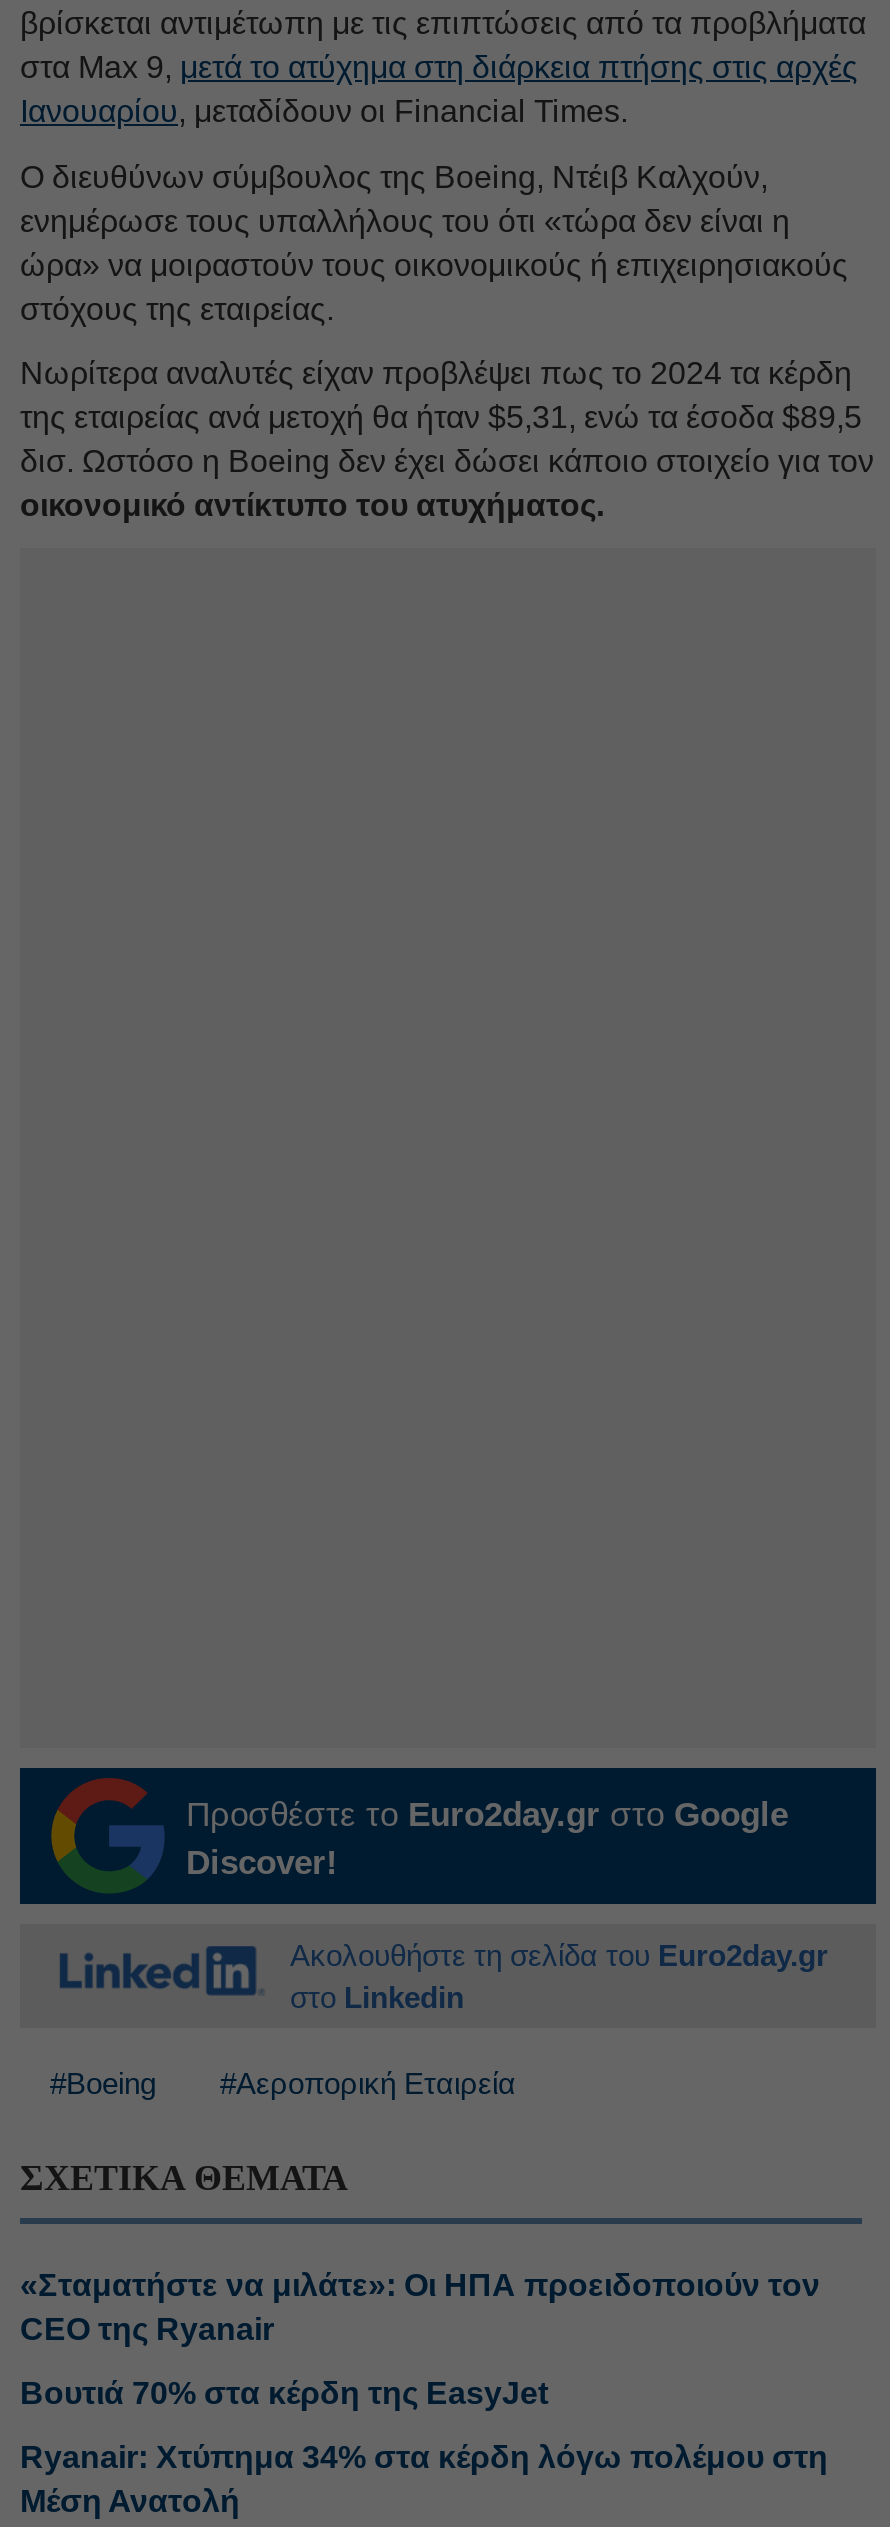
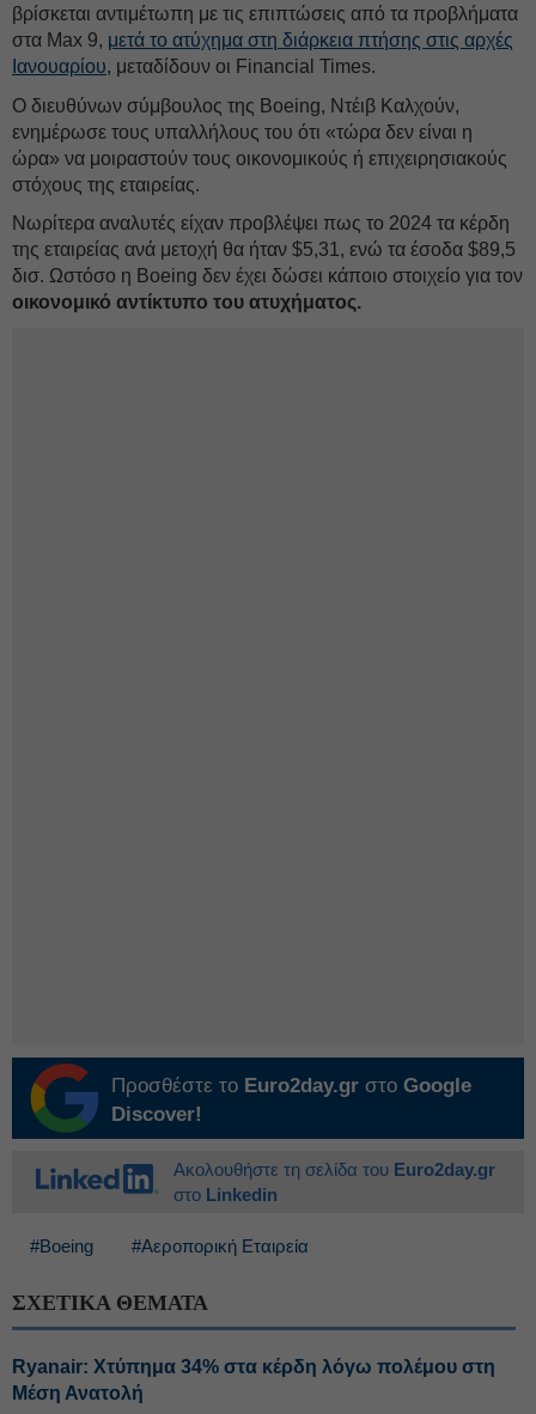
[20,2268,820,2410] «Σταματήστε να μιλάτε»: Οι ΗΠΑ προειδοποιούν τον | CEO της Ryanair | Βουτιά 70% στα κέρδη της EasyJet -> none

